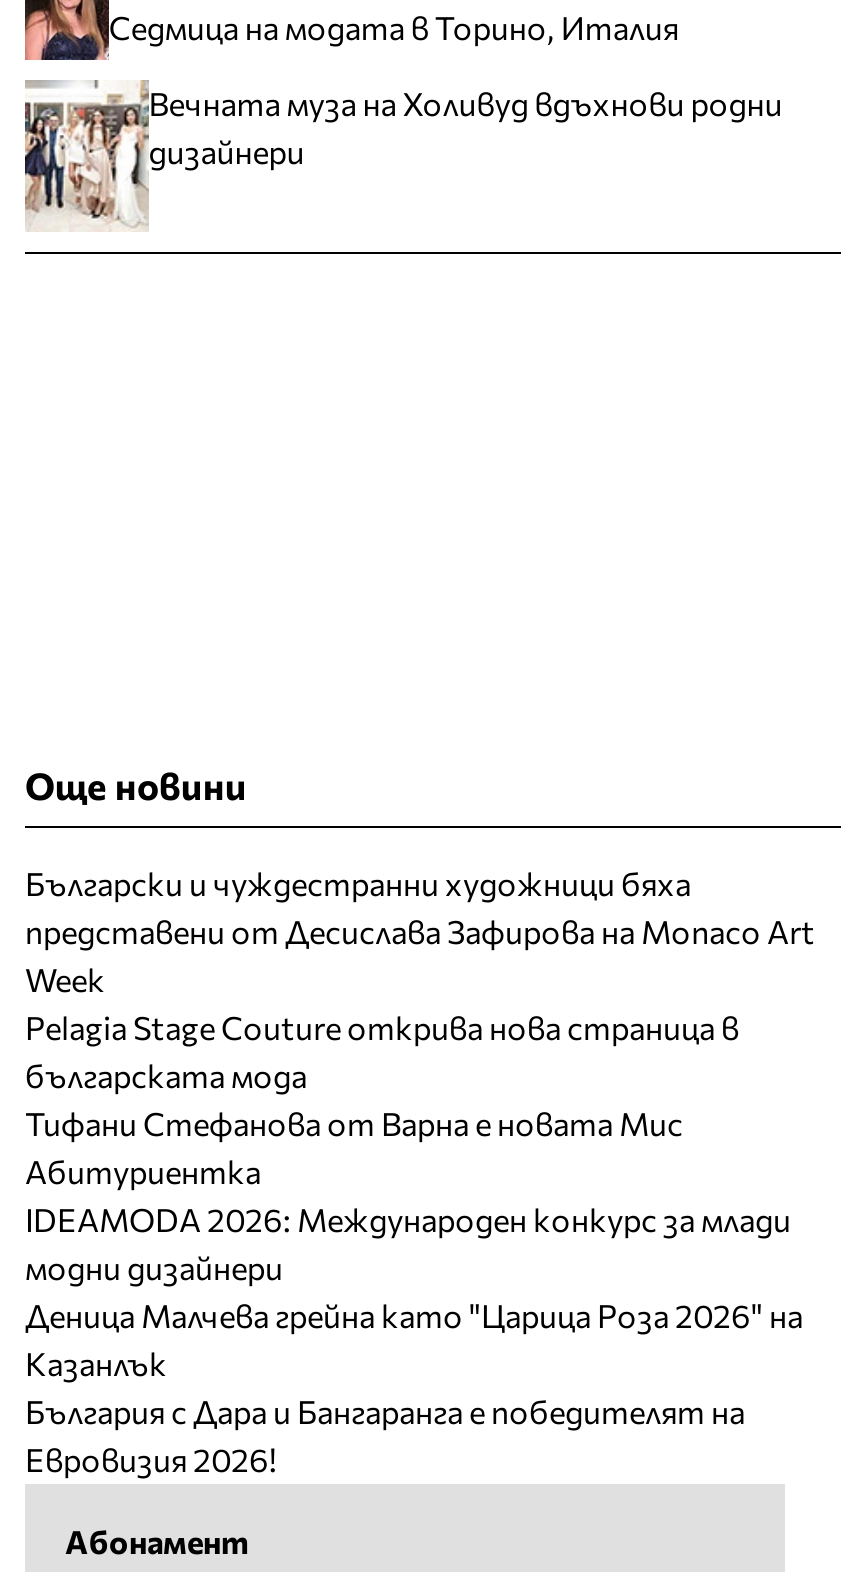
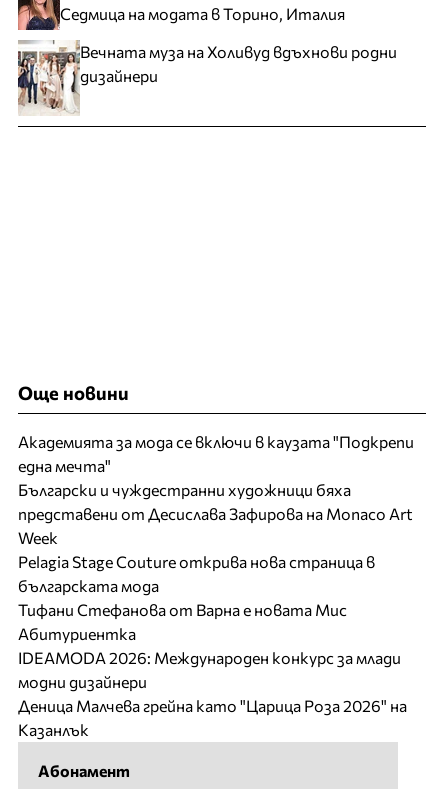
none -> [18,432,414,475] Академията за мода се включи в каузата "Подкрепи | една мечта"
moved [25,865,815,1383] -> [18,480,413,739]: Български и чуждестранни художници бяха | представени от Десислава Зафирова на Monaco Art | Week | ... | Деница Малчева грейна като "Царица Роза 2026" на | Казанлък
[25,1393,745,1479] България с Дара и Бангаранга е победителят на | Евровизия 2026! -> none

